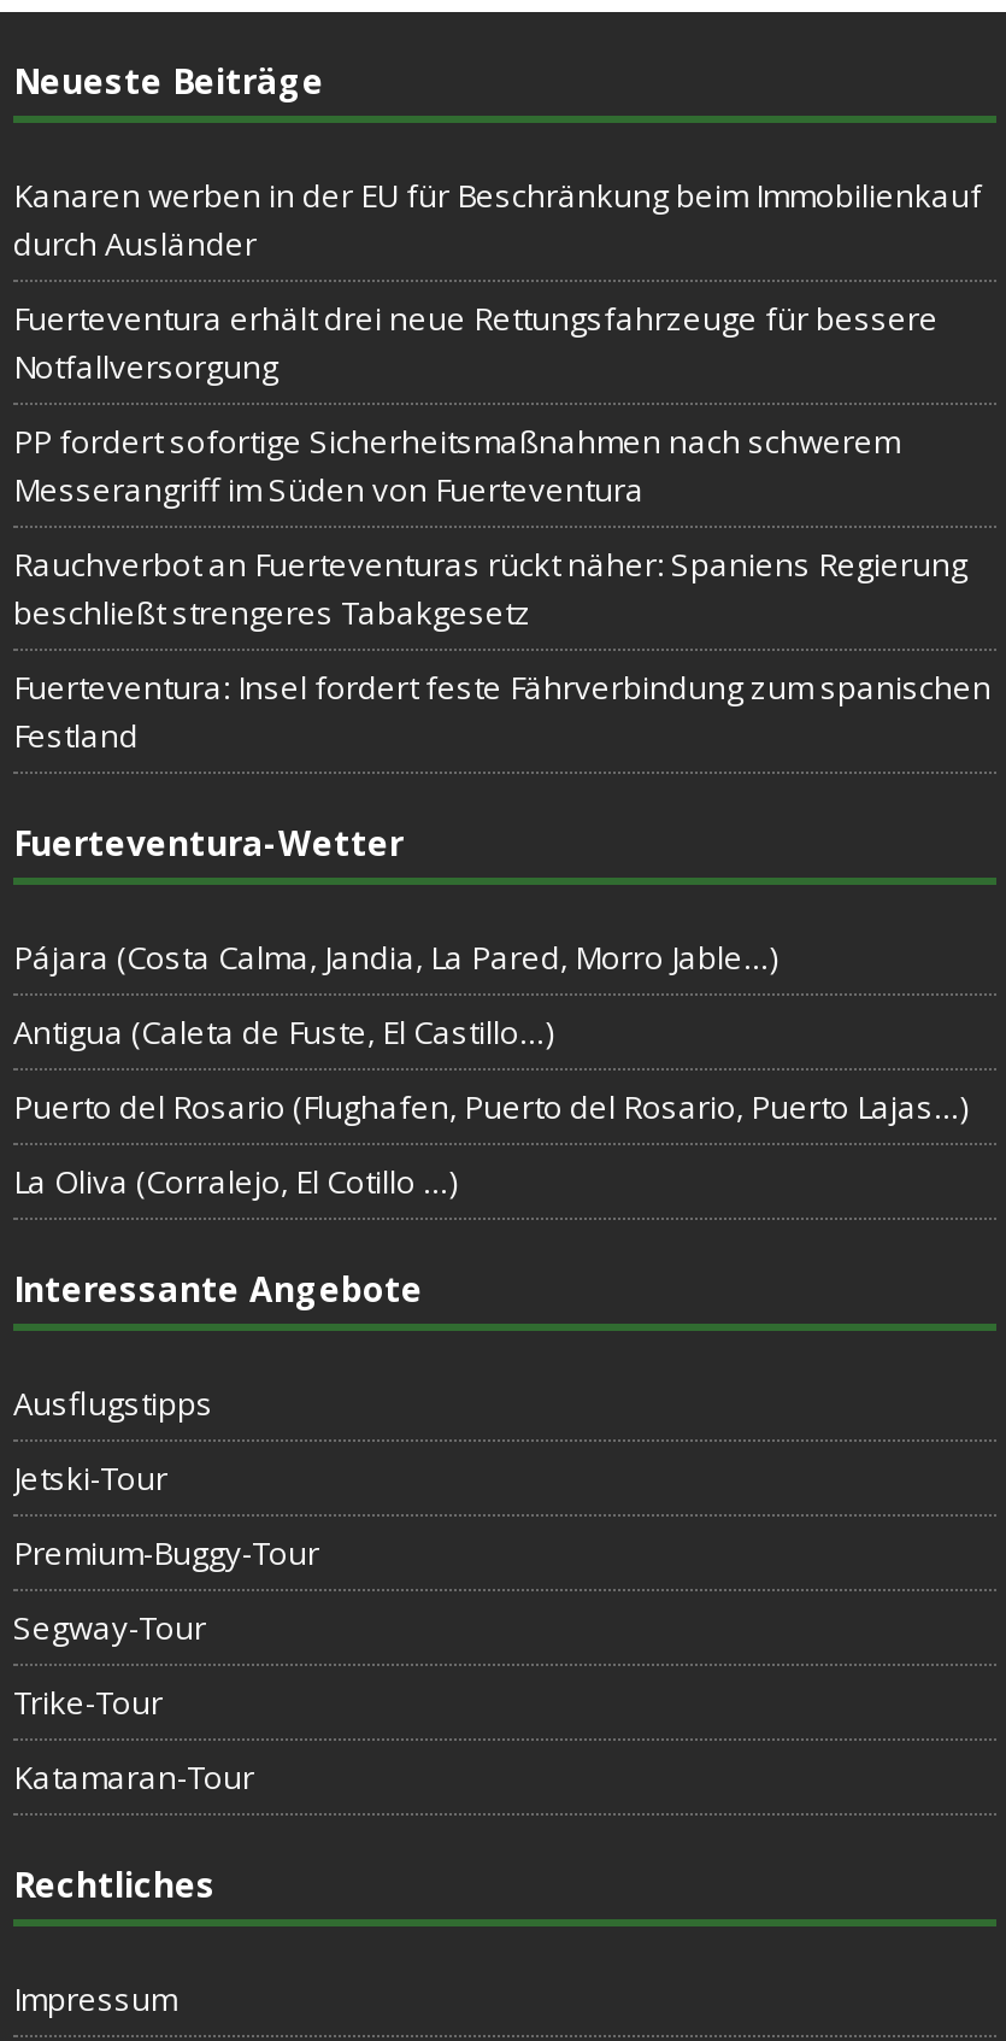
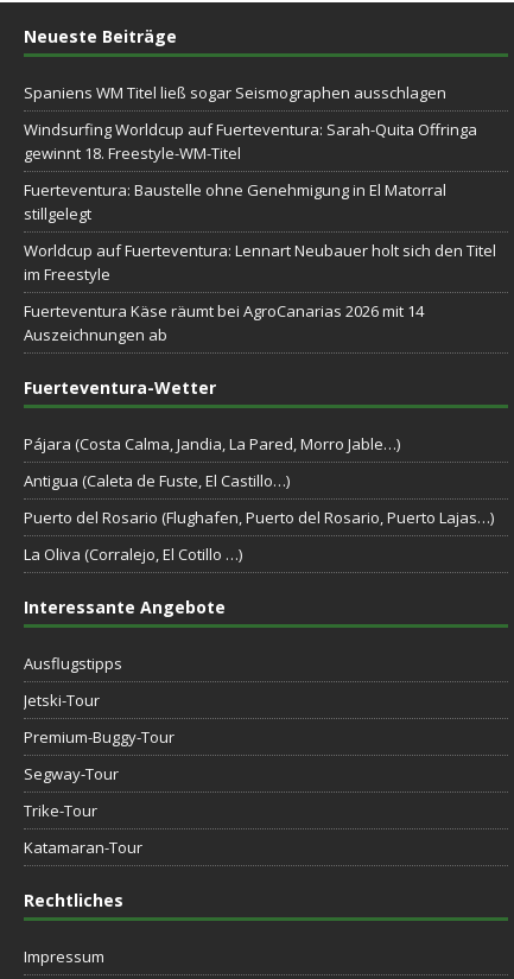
[13,172,982,264] Kanaren werben in der EU für Beschränkung beim Immobilienkauf | durch Ausländer -> [24,82,446,103] Spaniens WM Titel ließ sogar Seismographen ausschlagen
[13,295,939,387] Fuerteventura erhält drei neue Rettungsfahrzeuge für bessere | Notfallversorgung -> [24,119,477,164] Windsurfing Worldcup auf Fuerteventura: Sarah-Quita Offringa | gewinnt 18. Freestyle-WM-Titel
[13,418,900,510] PP fordert sofortige Sicherheitsmaßnahmen nach schwerem | Messerangriff im Süden von Fuerteventura -> [24,179,446,224] Fuerteventura: Baustelle ohne Genehmigung in El Matorral | stillgelegt
[13,541,967,633] Rauchverbot an Fuerteventuras rückt näher: Spaniens Regierung | beschließt strengeres Tabakgesetz -> [24,240,496,285] Worldcup auf Fuerteventura: Lennart Neubauer holt sich den Titel | im Freestyle
[13,664,992,756] Fuerteventura: Insel fordert feste Fährverbindung zum spanischen | Festland -> [24,300,424,345] Fuerteventura Käse räumt bei AgroCanarias 2026 mit 14 | Auszeichnungen ab

